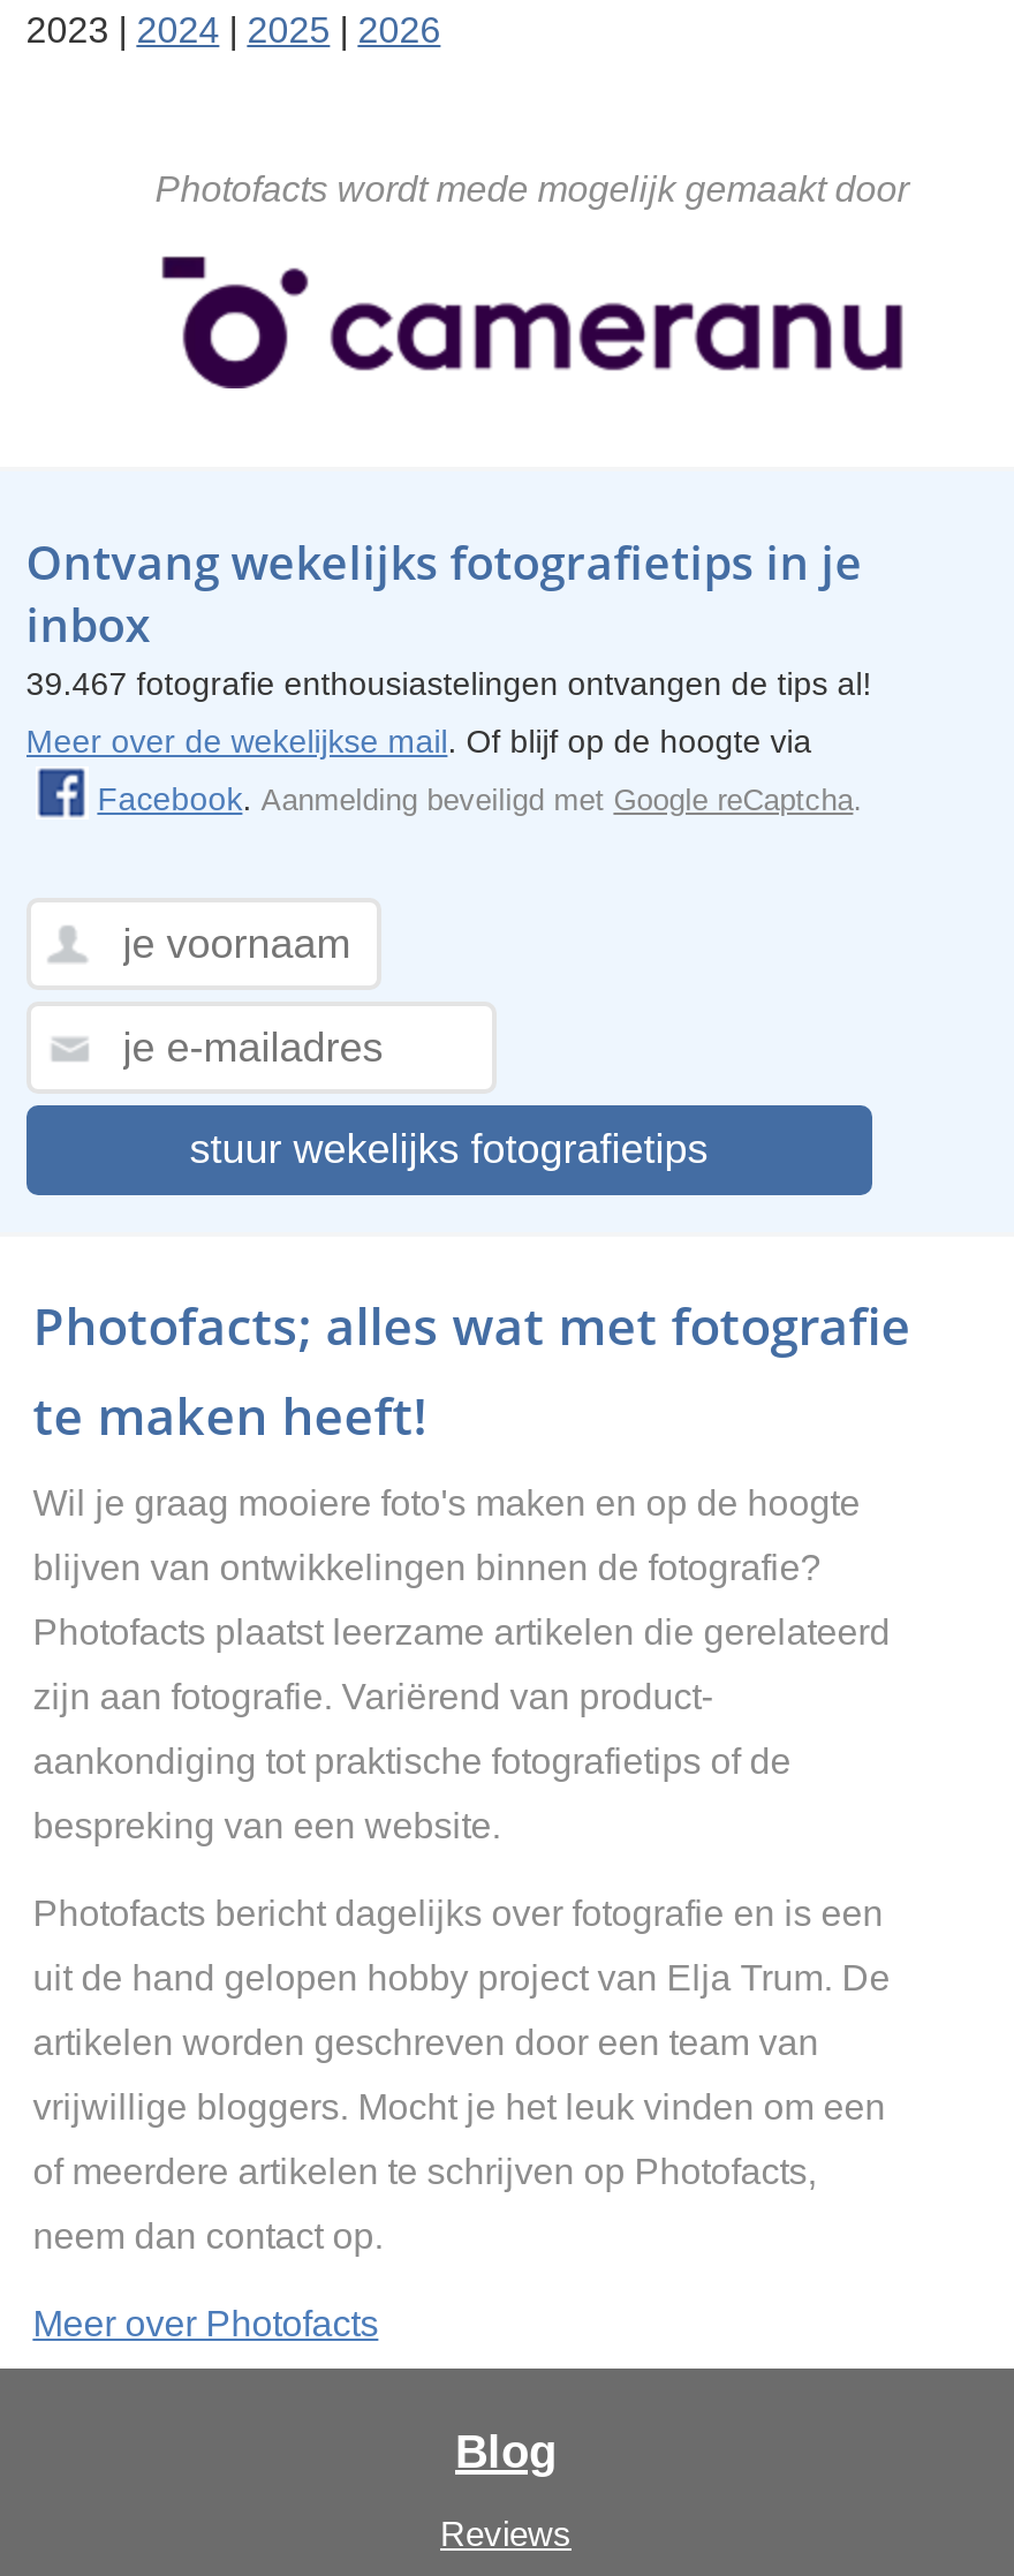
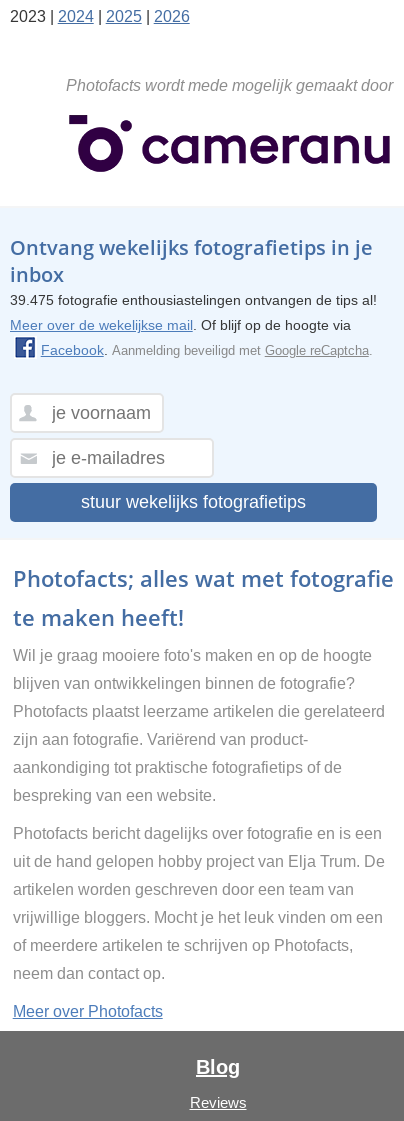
[26,665,872,702] 39.467 fotografie enthousiastelingen ontvangen de tips al! -> [10,292,377,308] 39.475 fotografie enthousiastelingen ontvangen de tips al!

